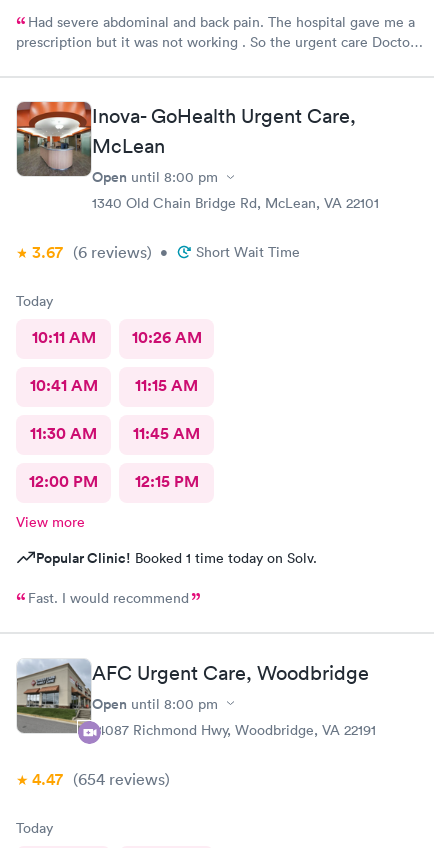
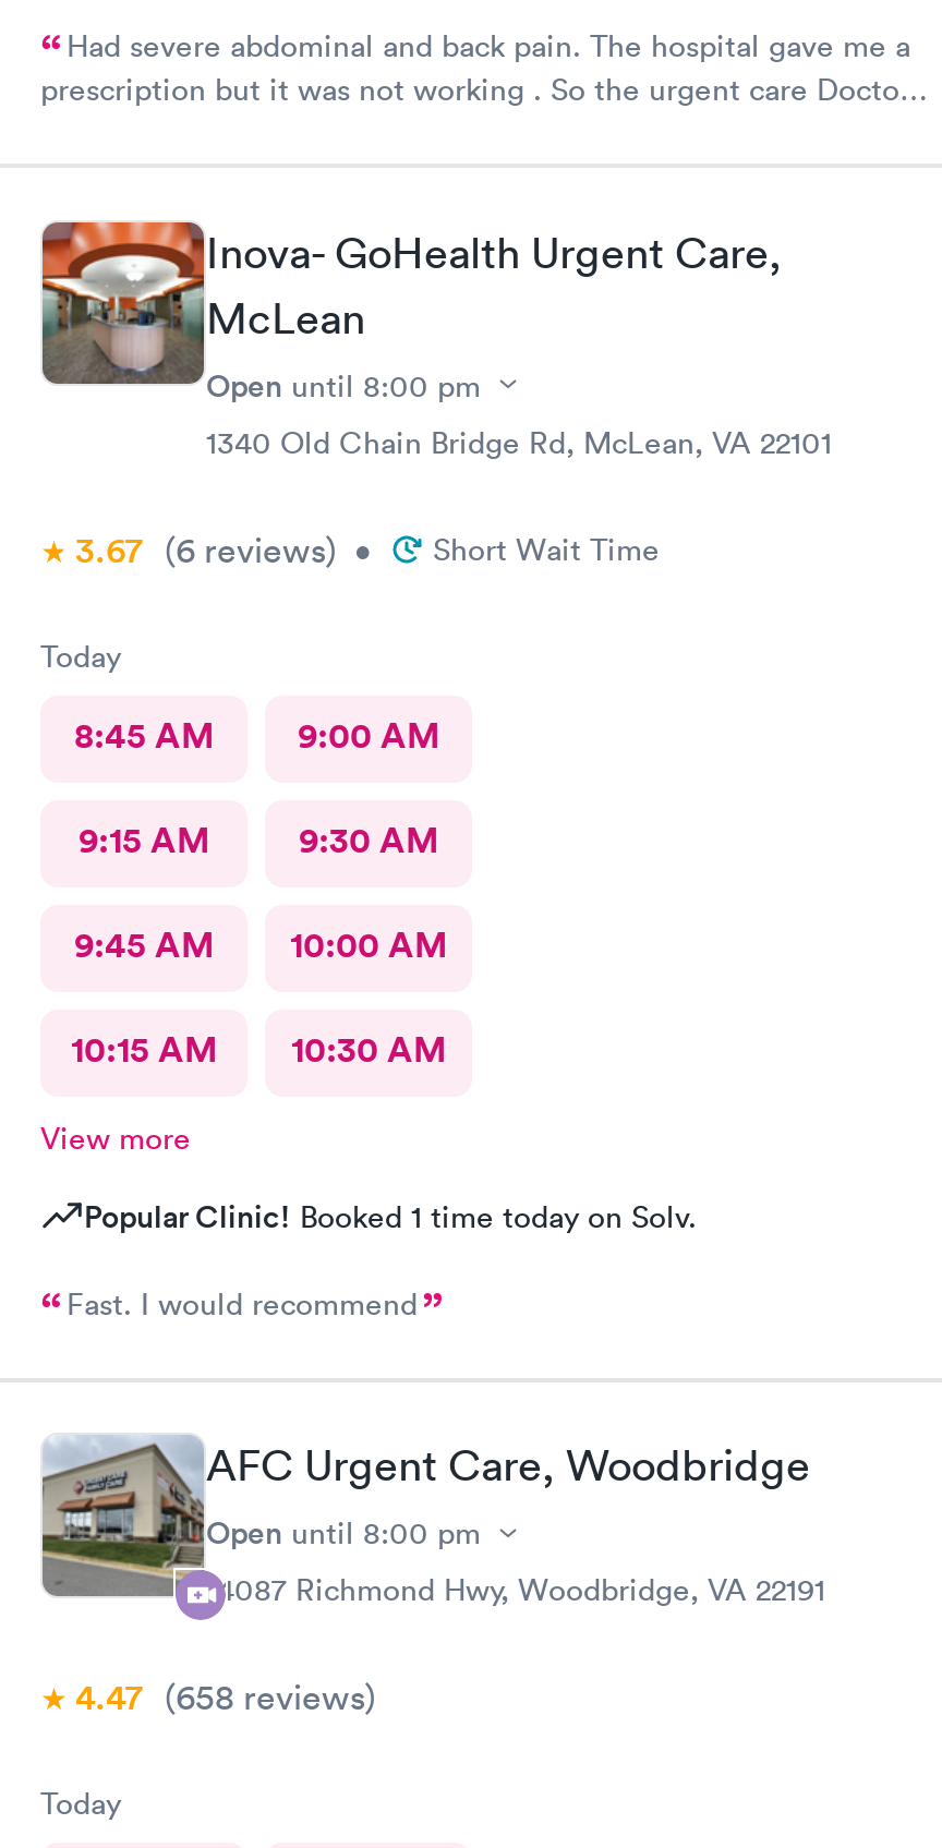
[31,327,201,348] 10:11 AM | 10:26 AM -> [74,712,439,758] 8:45 AM | 9:00 AM
[29,375,198,396] 10:41 AM | 11:15 AM -> [78,817,438,862] 9:15 AM | 9:30 AM
[30,423,200,444] 11:30 AM | 11:45 AM -> [74,921,447,967] 9:45 AM | 10:00 AM
[29,471,198,492] 12:00 PM | 12:15 PM -> [71,1026,446,1072] 10:15 AM | 10:30 AM
[32,768,170,789] 4.47 (654 reviews) -> [75,1675,376,1720] 4.47 (658 reviews)

